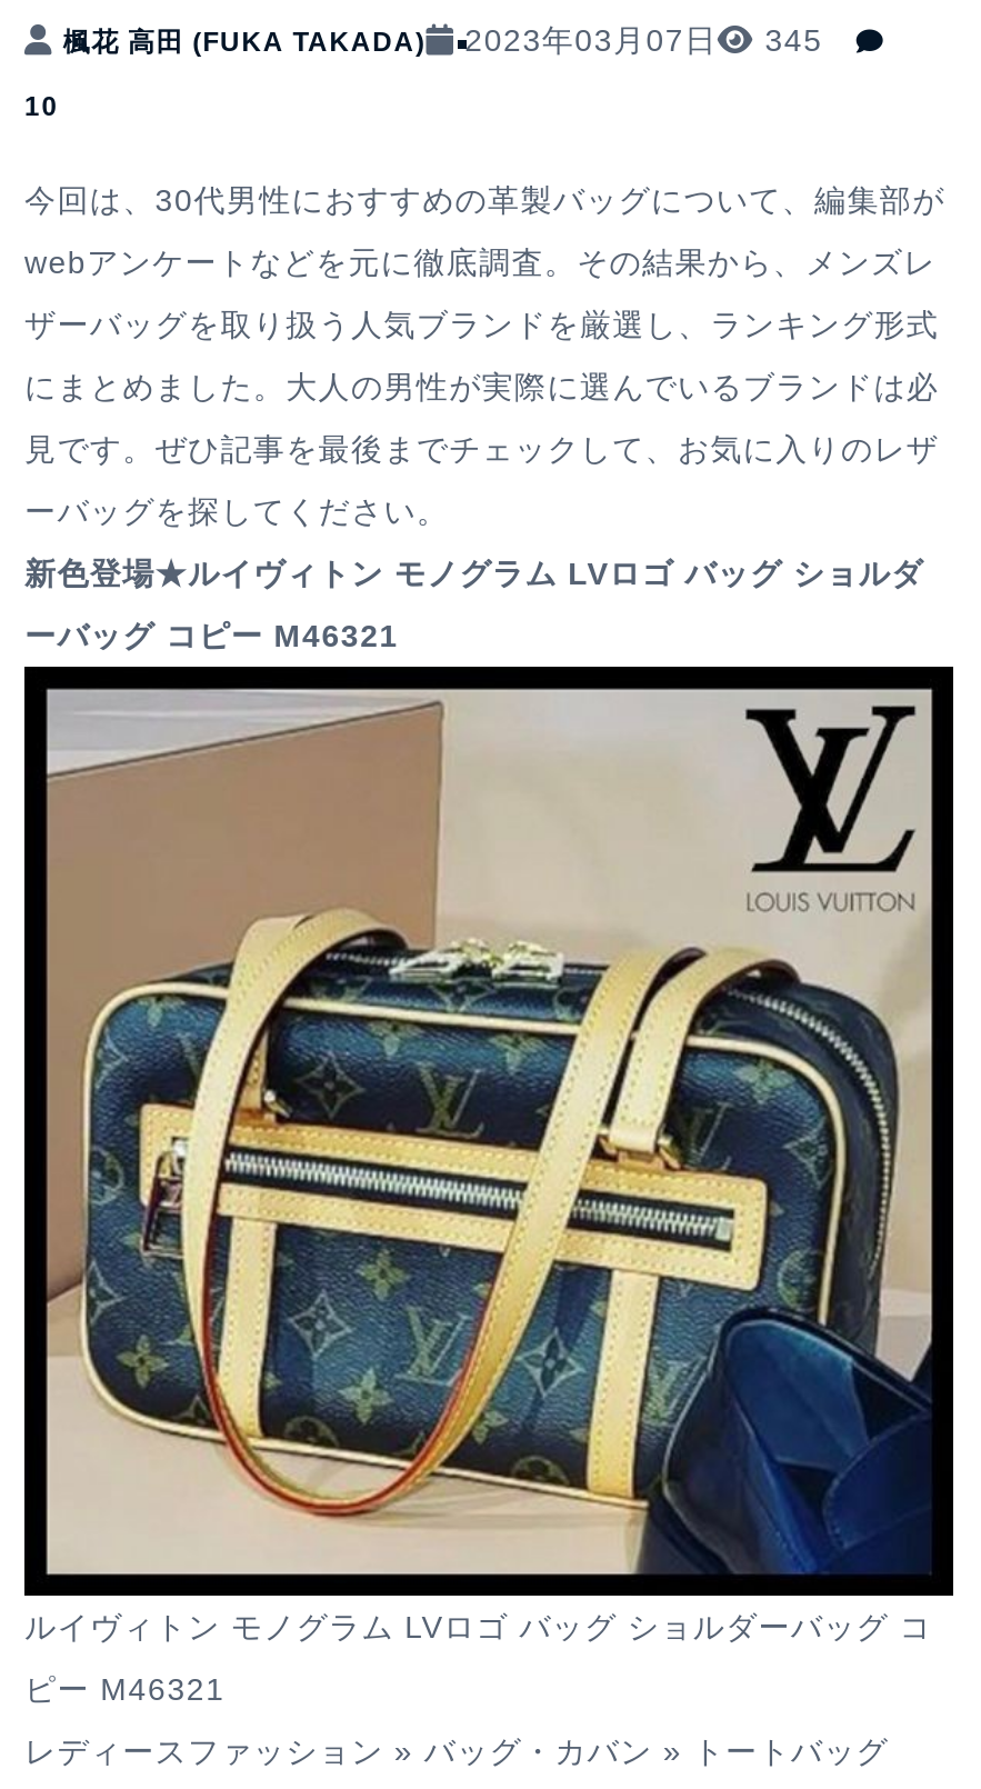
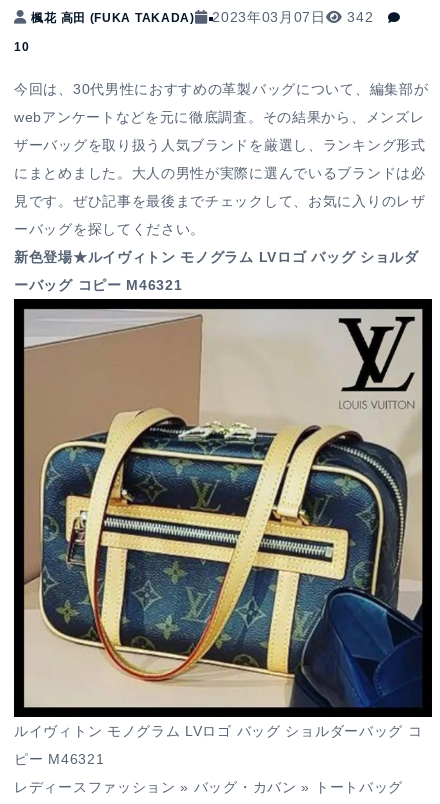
[63,22,823,58] 楓花 高田 (FUKA TAKADA) 2023年03月07日 345 -> [31,9,373,25] 楓花 高田 (FUKA TAKADA) 2023年03月07日 342

